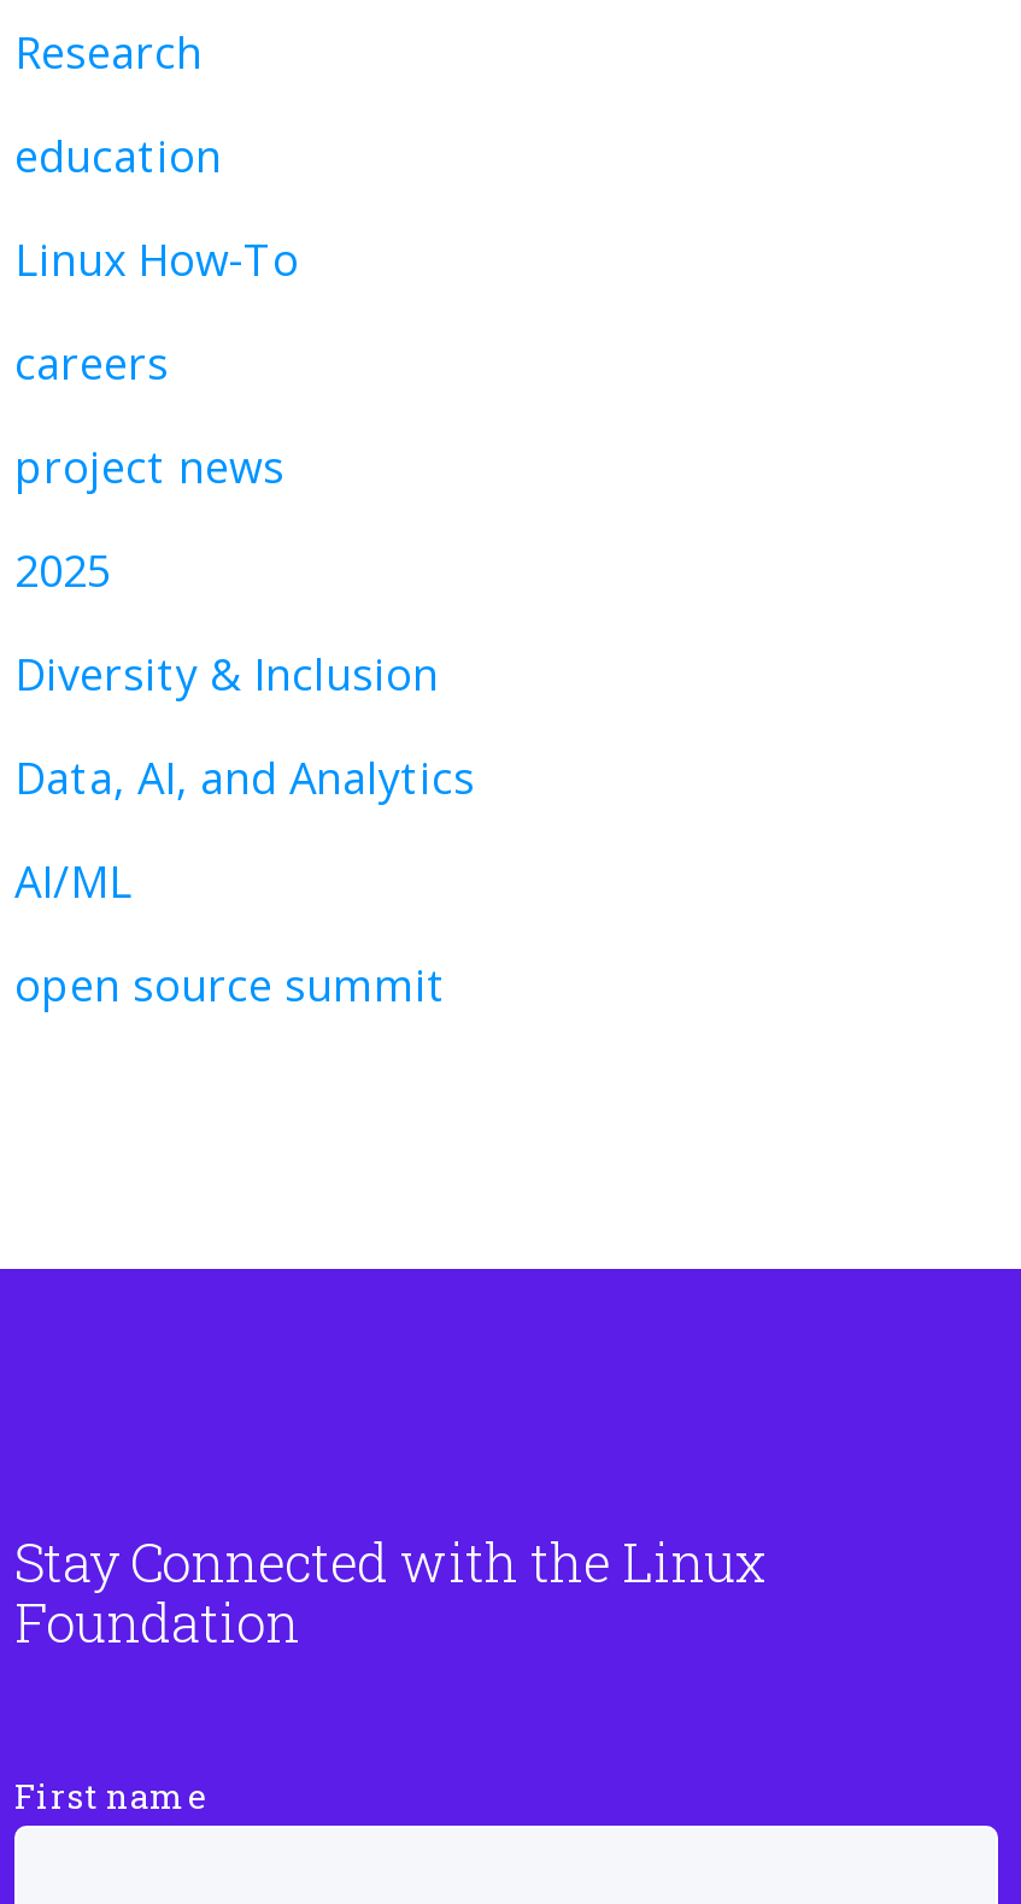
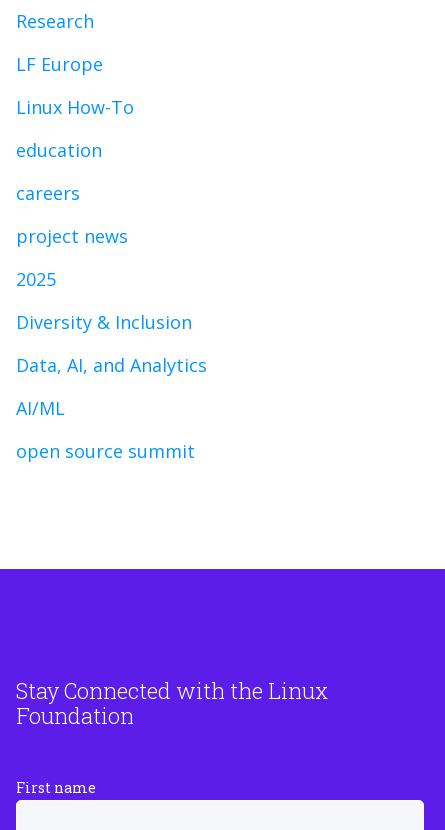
none -> [16,52,103,76] LF Europe
moved [14,127,222,184] -> [16,138,102,162]: education

